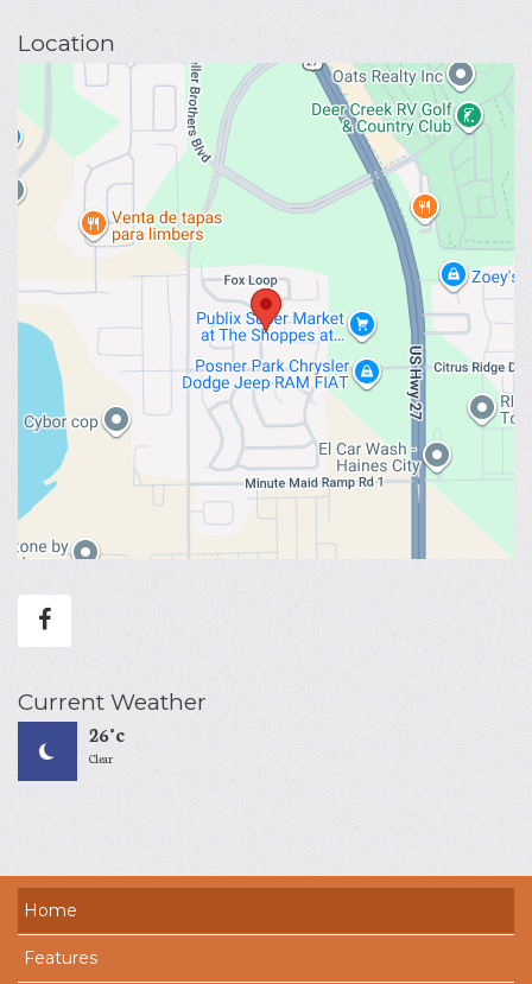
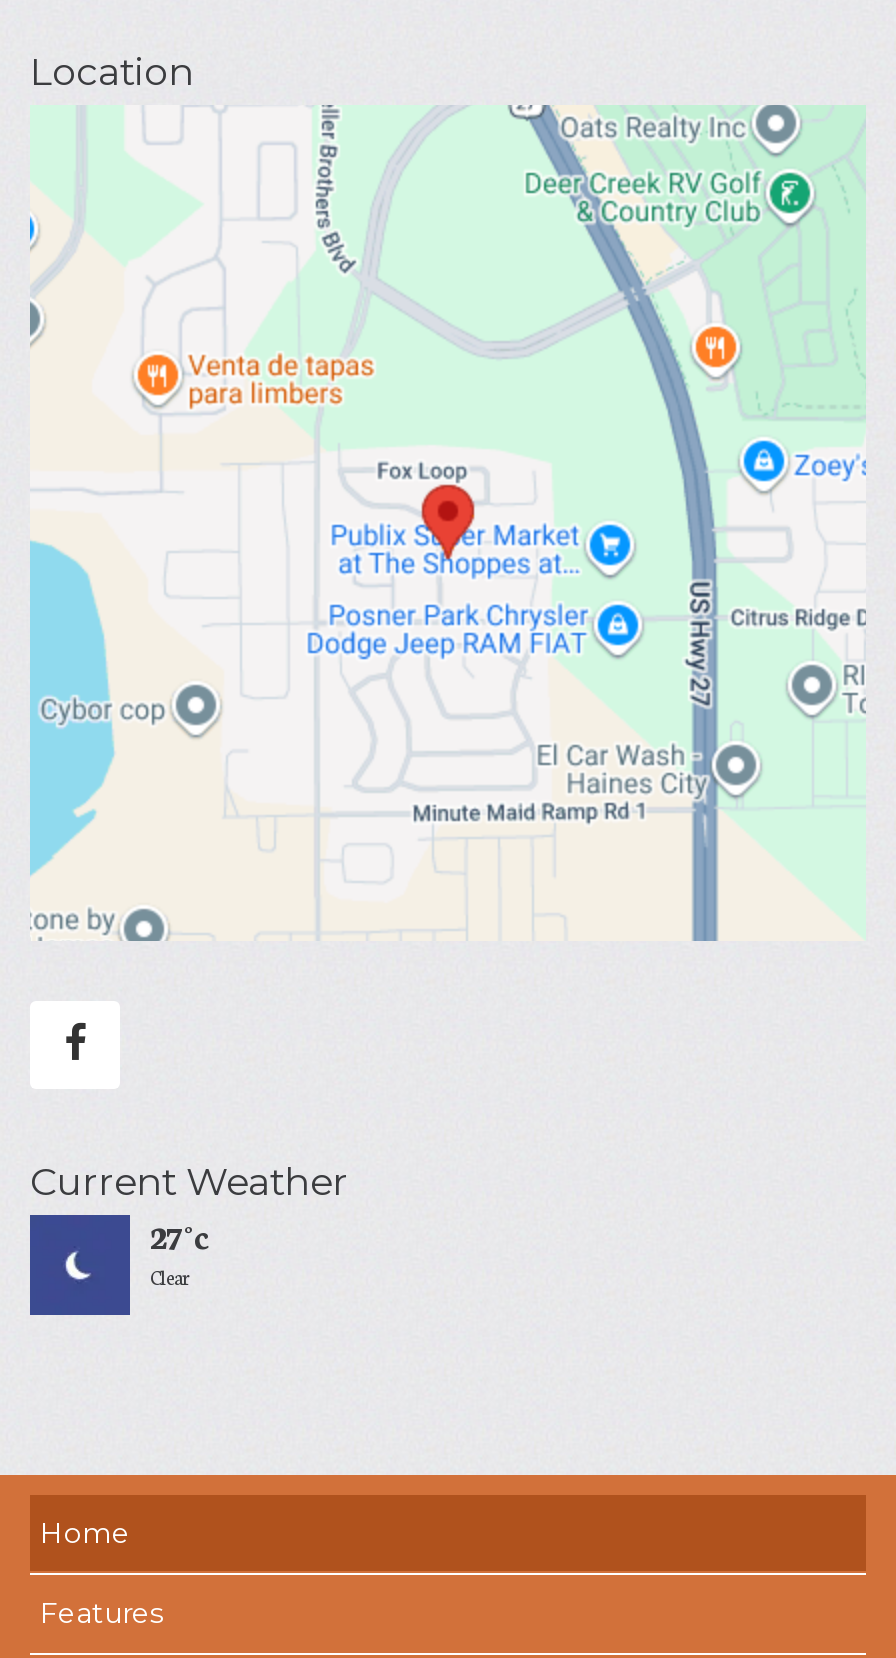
[89,719,125,746] 26°c -> [150,1212,210,1258] 27°c

